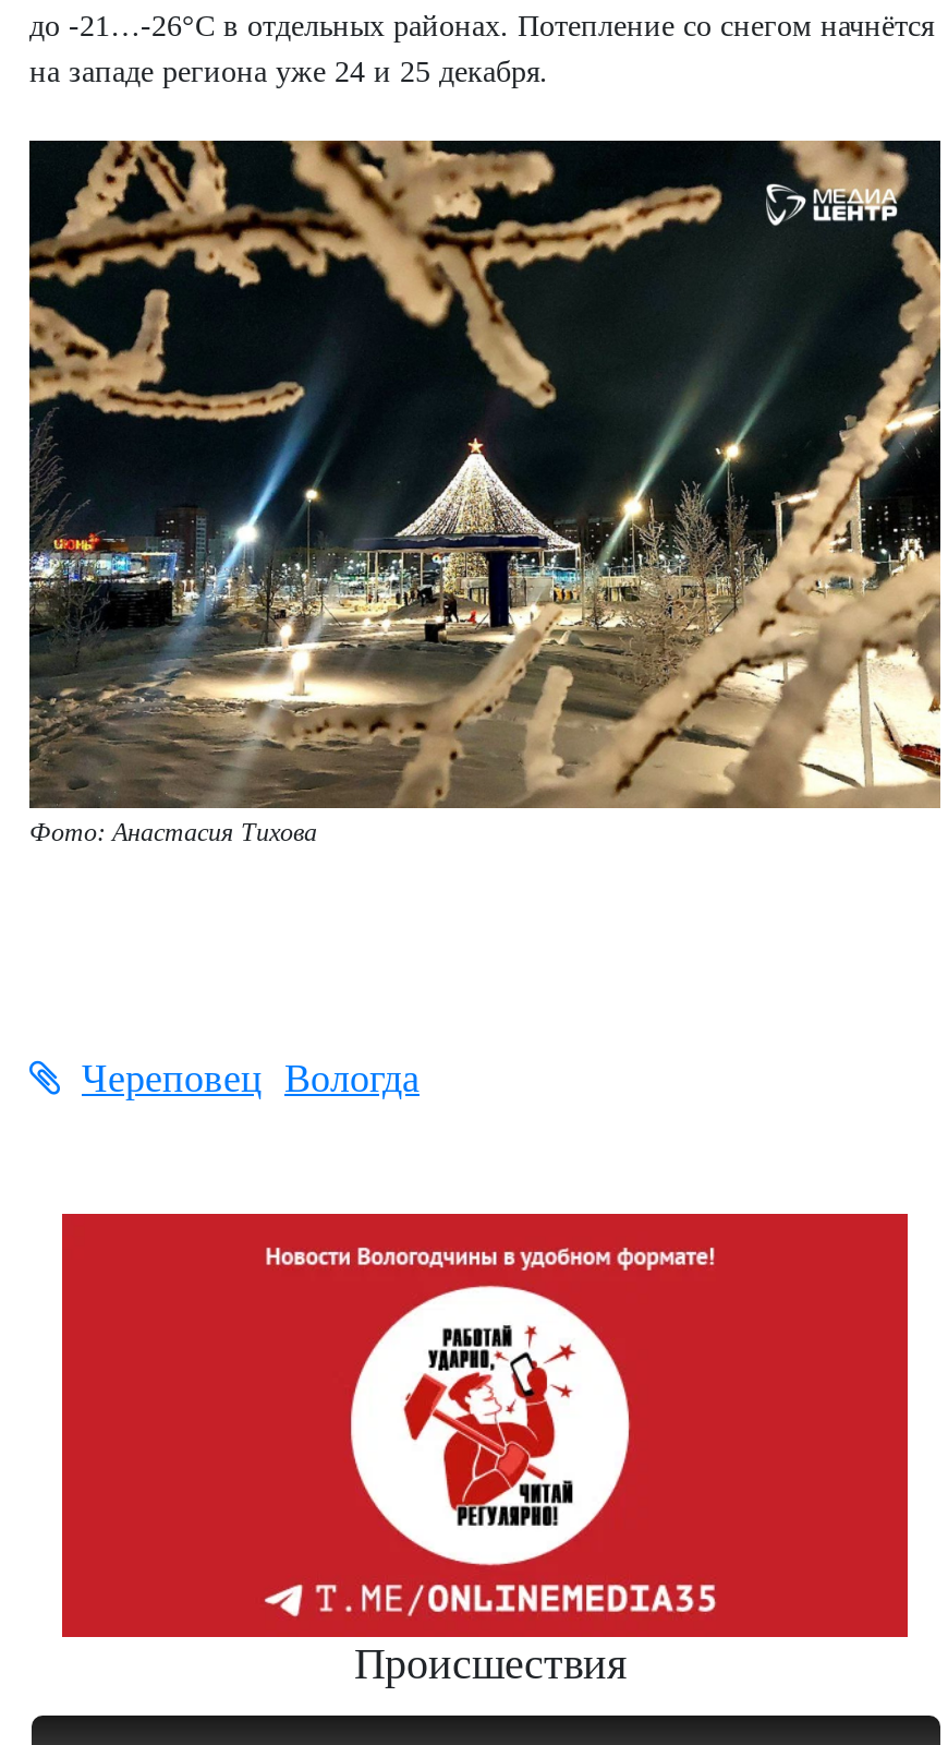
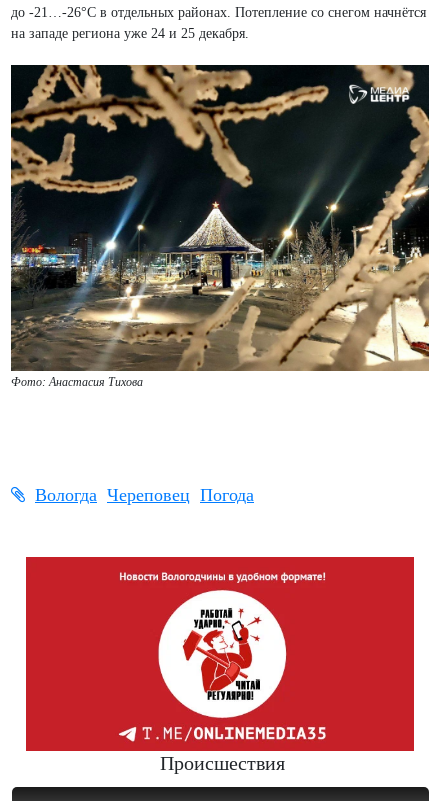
[82,1057,420,1101] Череповец Вологда -> [35,485,254,505] Вологда Череповец Погода

